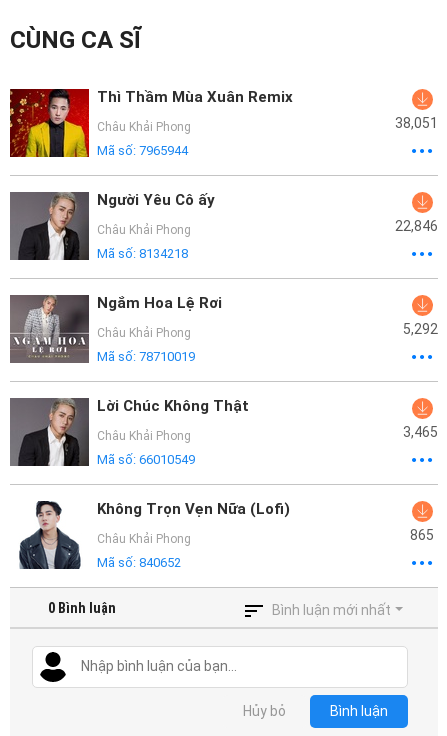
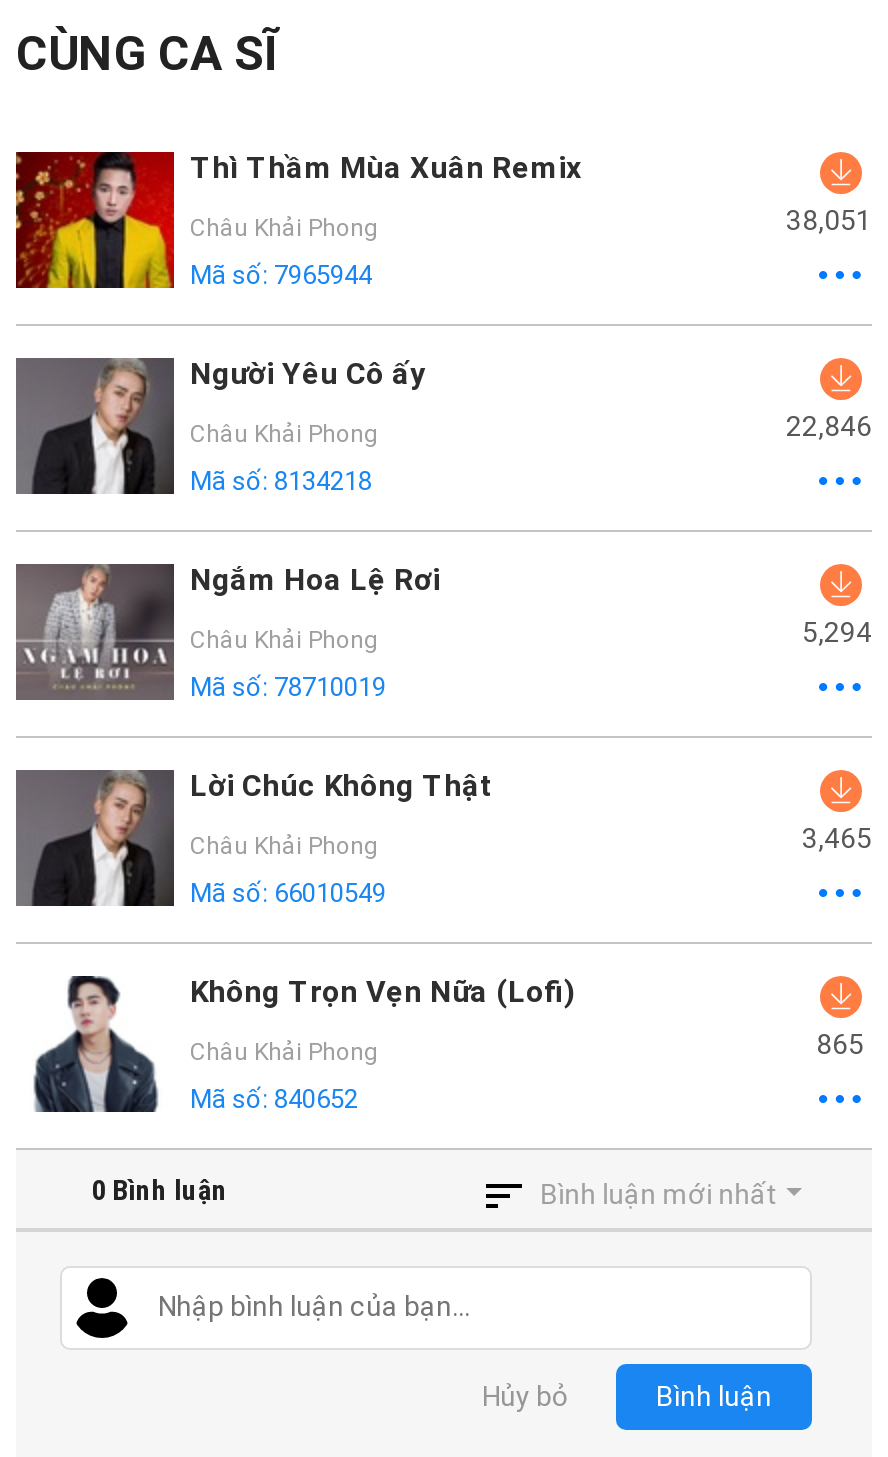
[403,321,438,337] 5,292 -> [802,616,872,648] 5,294

